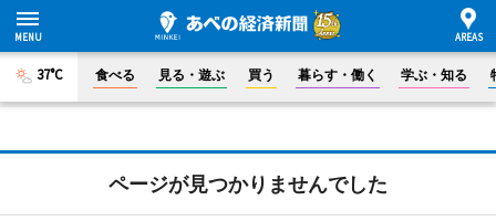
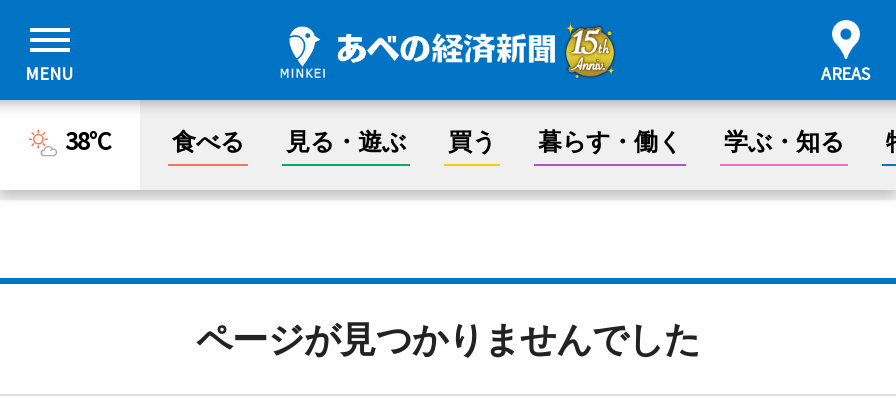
[36,66,63,85] 37°C -> [65,125,113,159] 38°C

